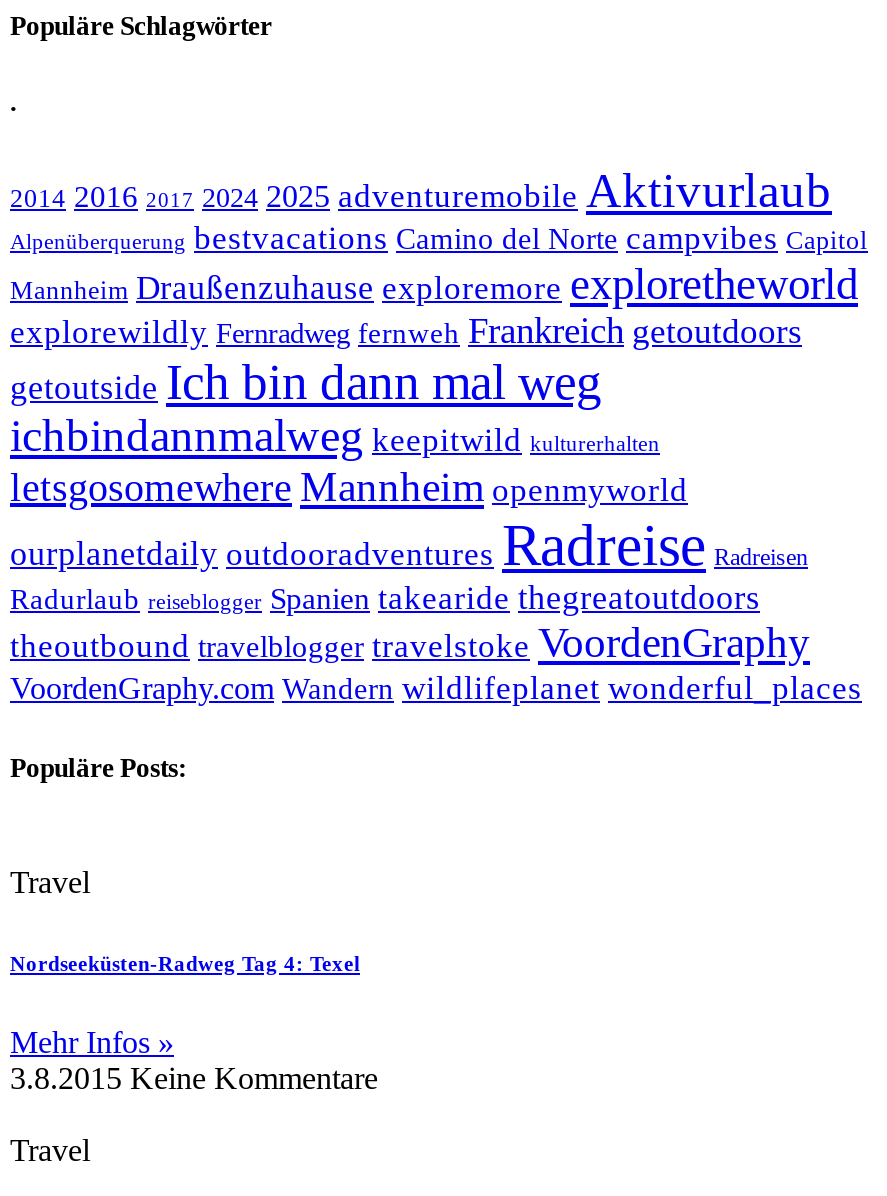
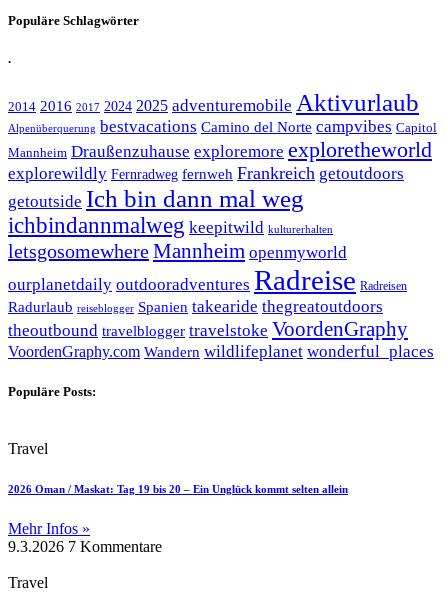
[10,952,360,976] Nordseeküsten-Radweg Tag 4: Texel -> [8,483,348,495] 2026 Oman / Maskat: Tag 19 bis 20 – Ein Unglück kommt selten allein
[10,1062,378,1096] 3.8.2015 Keine Kommentare -> [8,538,162,555] 9.3.2026 7 Kommentare

